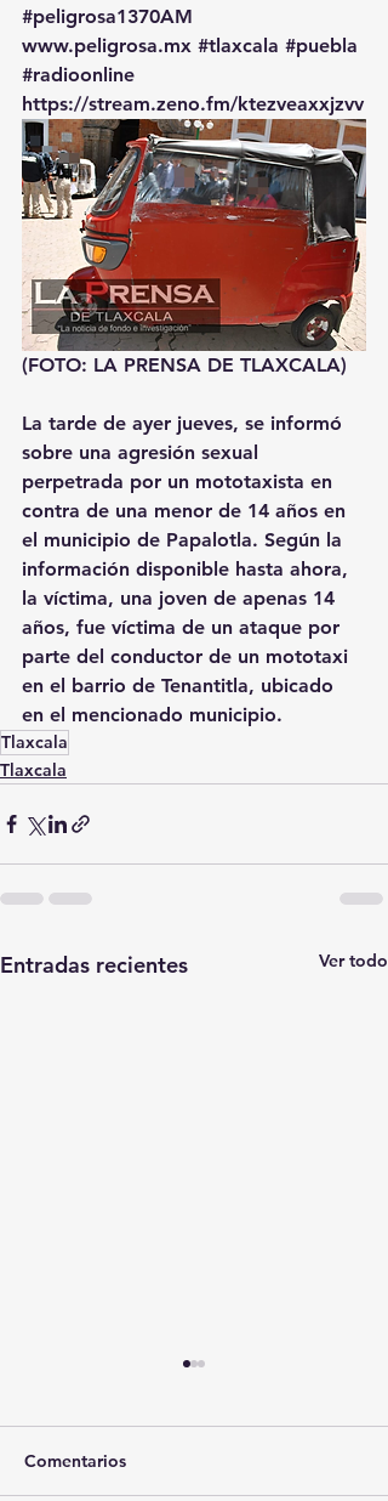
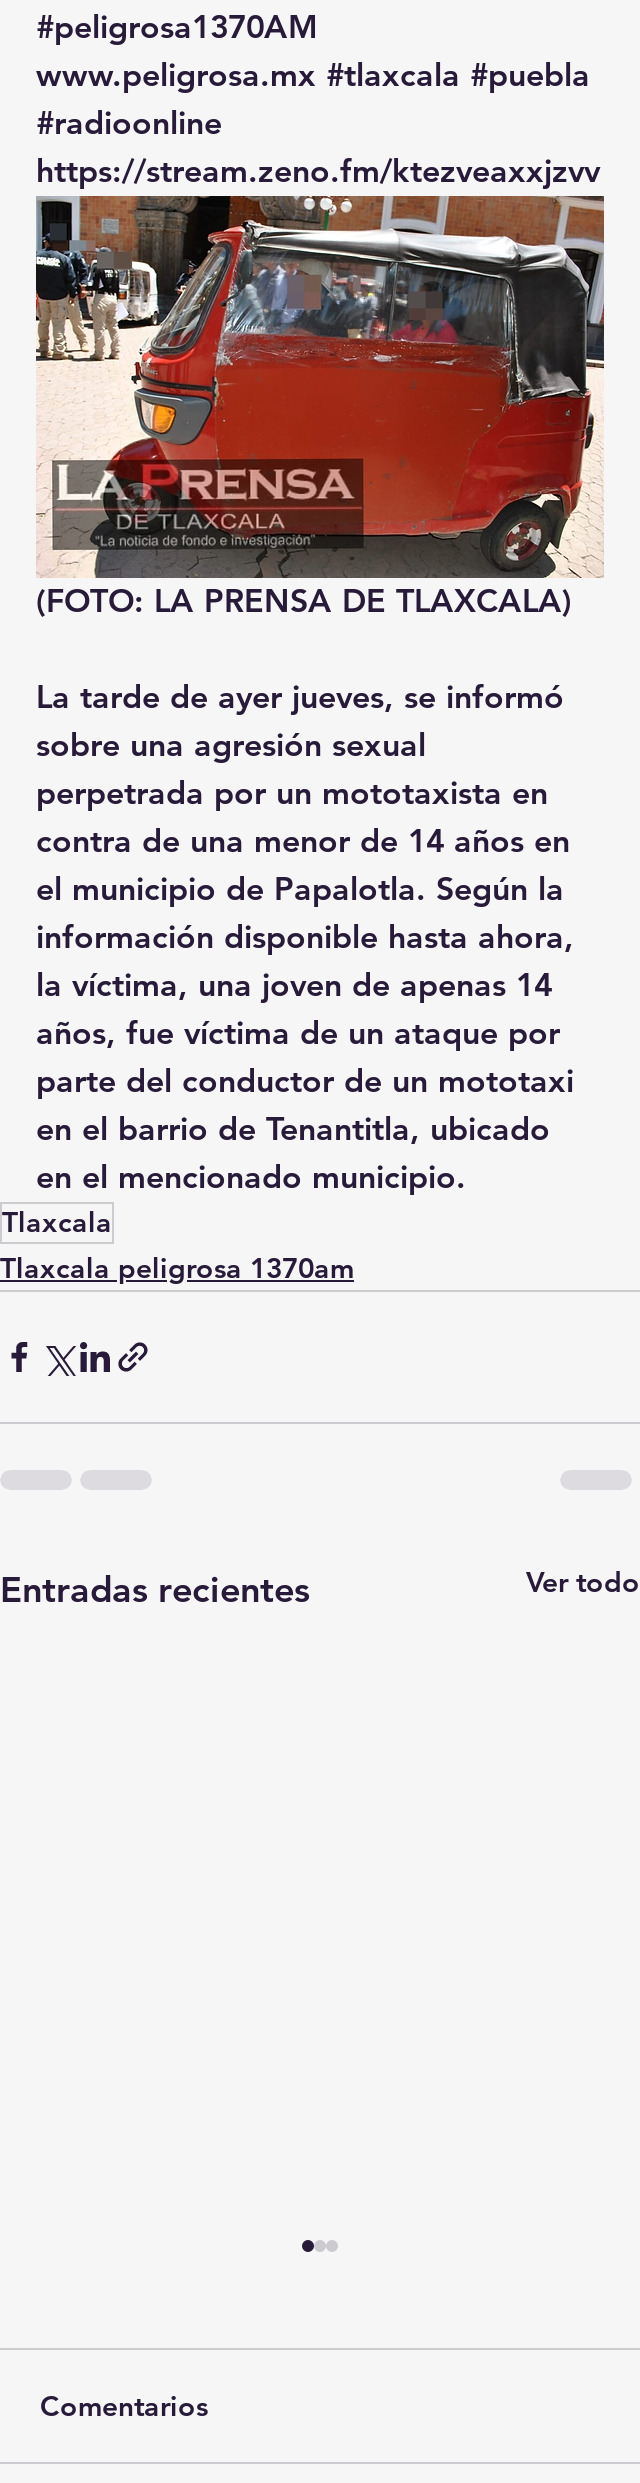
[0,759,67,780] Tlaxcala -> [0,1249,354,1285] Tlaxcala peligrosa 1370am

